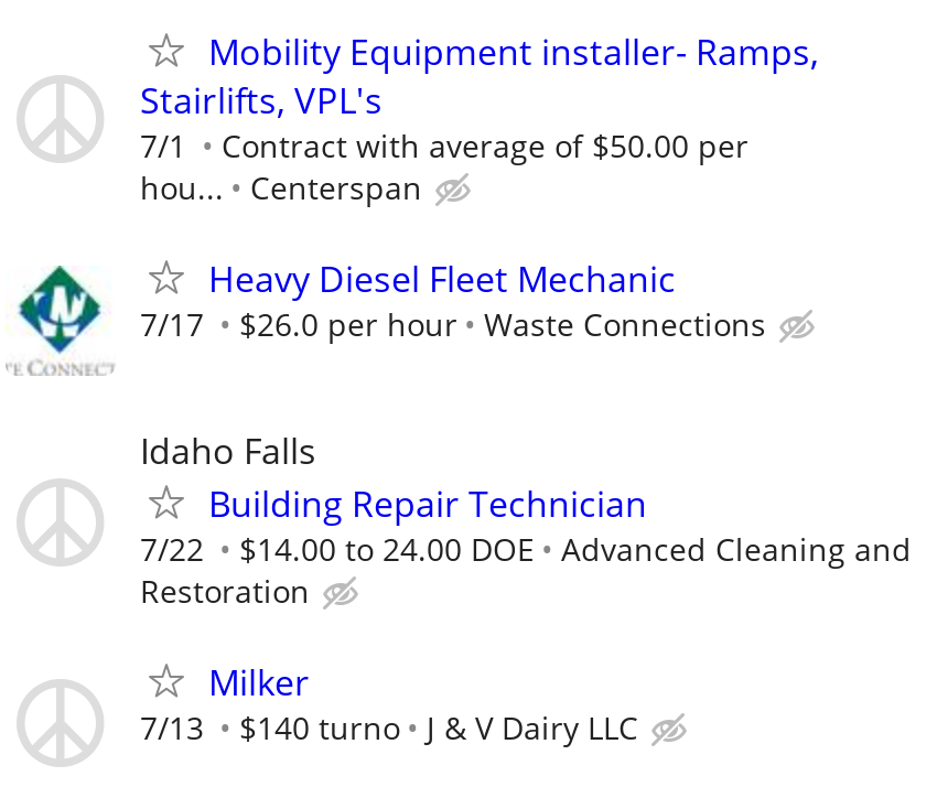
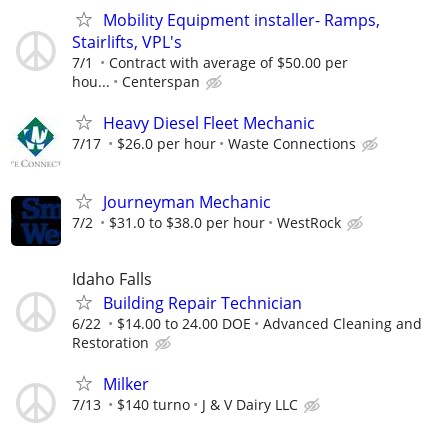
none -> [10,191,341,247] [image] | Journeyman Mechanic | 7/2 | $31.0 to $38.0 per hour | WestRock
[140,527,912,569] 7/22 $14.00 to 24.00 DOE Advanced Cleaning and -> [72,314,422,333] 6/22 $14.00 to 24.00 DOE Advanced Cleaning and

